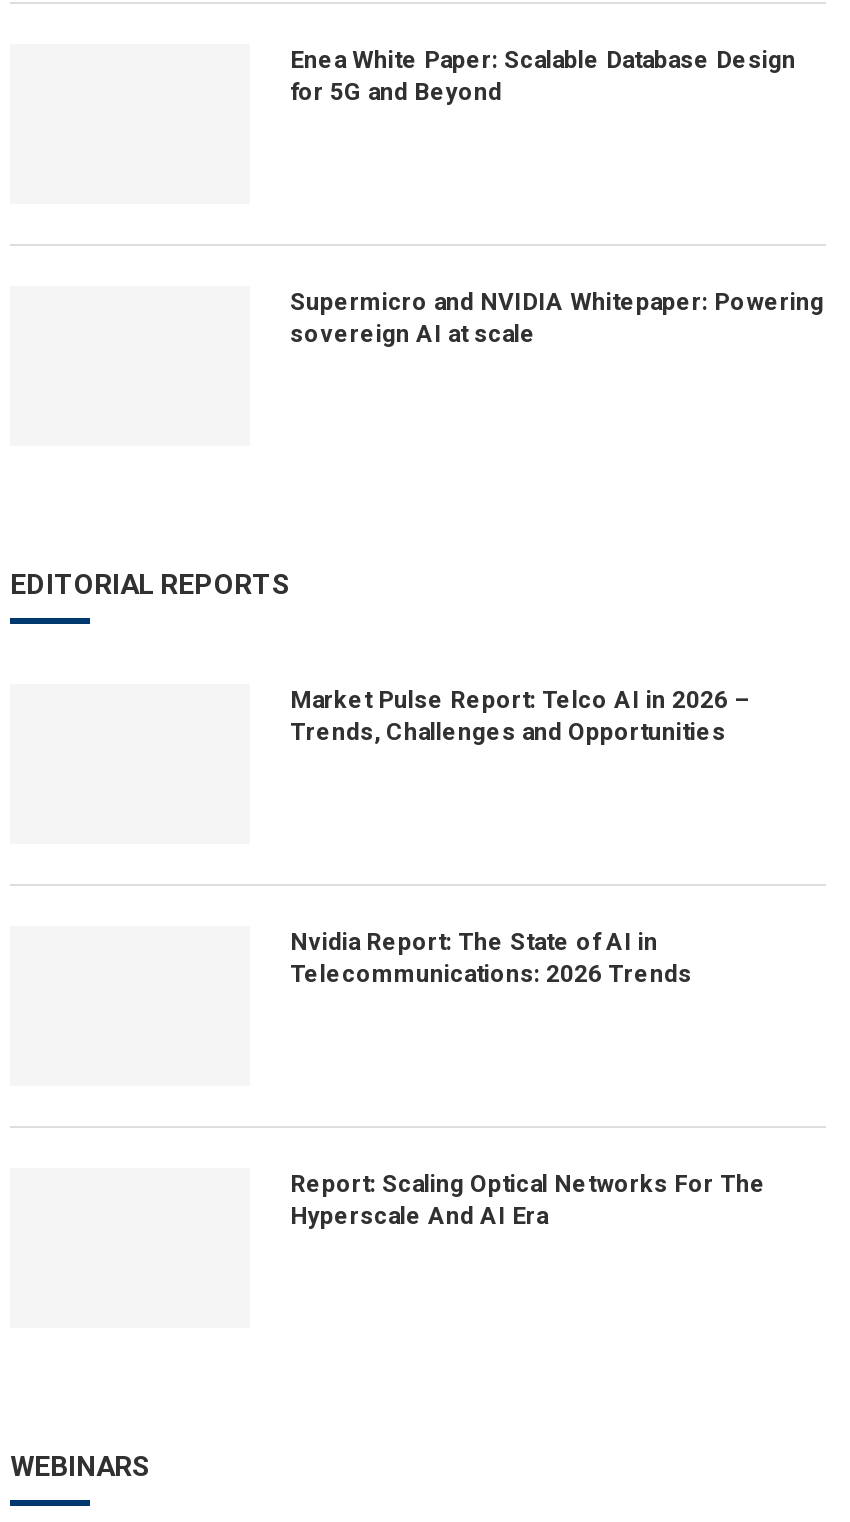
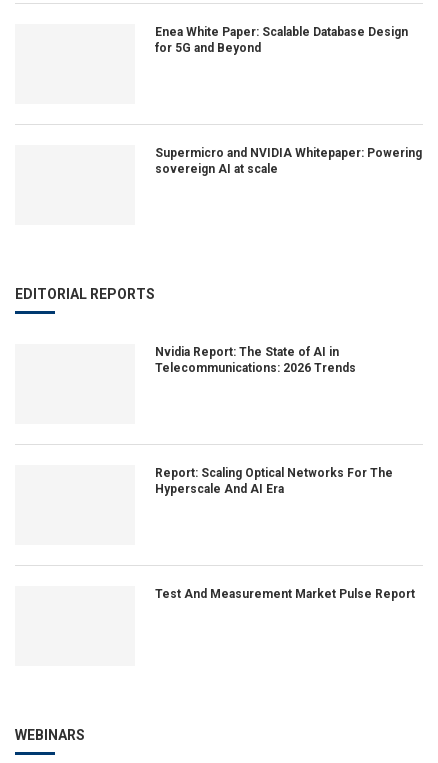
[290,687,750,747] Market Pulse Report: Telco AI in 2026 – | Trends, Challenges and Opportunities -> none
moved [290,929,766,1231] -> [155,345,393,496]: Nvidia Report: The State of AI in | Telecommunications: 2026 Trends | Report: Scaling Optical Networks For The | Hyperscale And AI Era
none -> [155,587,415,601] Test And Measurement Market Pulse Report

